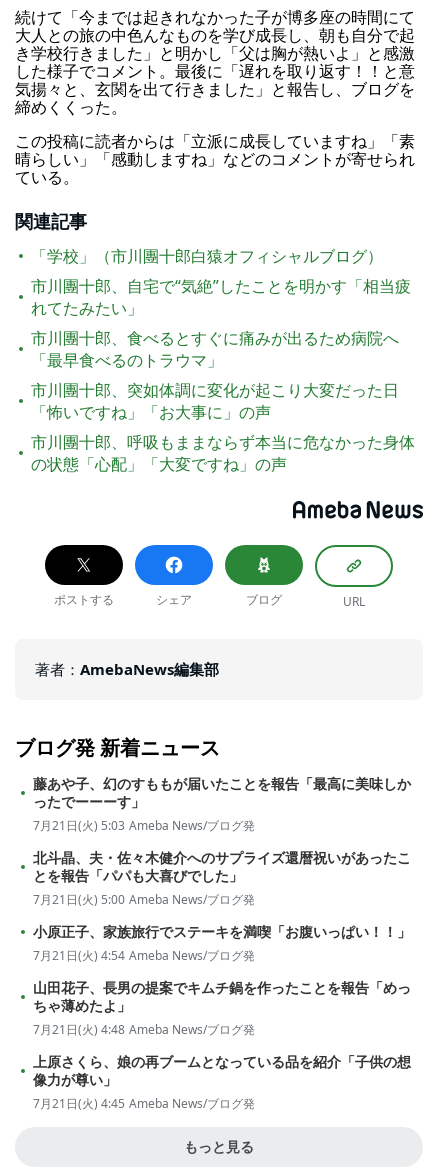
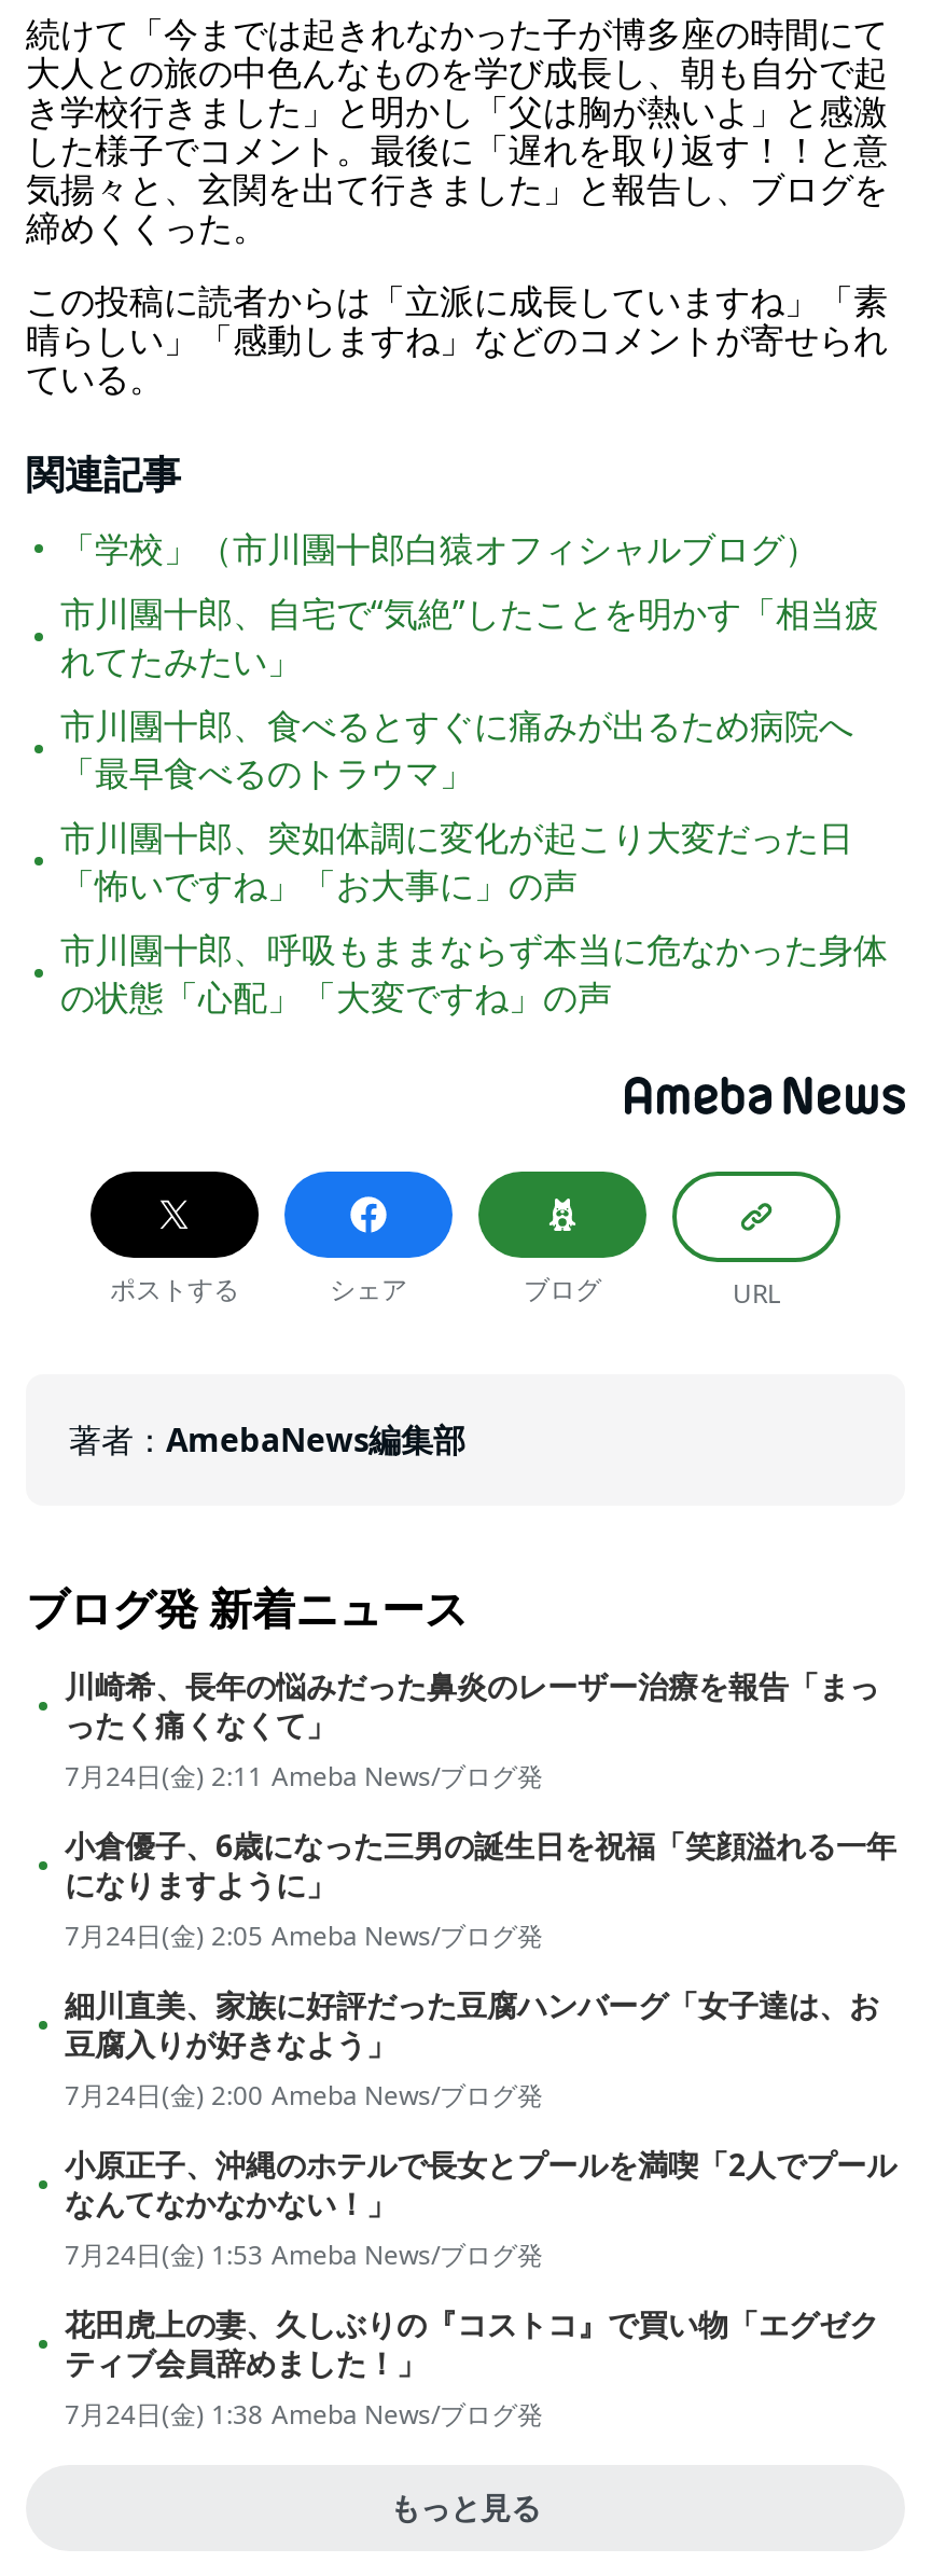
[33,774,411,834] 藤あや子、幻のすももが届いたことを報告「最高に美味しか | ったでーーーす」 | 7月21日(火) 5:03 Ameba News/ブログ発 -> [65,1665,879,1795] 川崎希、長年の悩みだった鼻炎のレーザー治療を報告「まっ | ったく痛くなくて」 | 7月24日(金) 2:11 Ameba News/ブログ発
[33,848,411,908] 北斗晶、夫・佐々木健介へのサプライズ還暦祝いがあったこ | とを報告「パパも大喜びでした」 | 7月21日(火) 5:00 Ameba News/ブログ発 -> [65,1825,896,1954] 小倉優子、6歳になった三男の誕生日を祝福「笑顔溢れる一年 | になりますように」 | 7月24日(金) 2:05 Ameba News/ブログ発
[33,922,411,964] 小原正子、家族旅行でステーキを満喫「お腹いっぱい！！」 | 7月21日(火) 4:54 Ameba News/ブログ発 -> [65,1984,879,2114] 細川直美、家族に好評だった豆腐ハンバーグ「女子達は、お | 豆腐入りが好きなよう」 | 7月24日(金) 2:00 Ameba News/ブログ発
[33,978,411,1038] 山田花子、長男の提案でキムチ鍋を作ったことを報告「めっ | ちゃ薄めたよ」 | 7月21日(火) 4:48 Ameba News/ブログ発 -> [65,2144,896,2273] 小原正子、沖縄のホテルで長女とプールを満喫「2人でプール | なんてなかなかない！」 | 7月24日(金) 1:53 Ameba News/ブログ発
[33,1052,411,1112] 上原さくら、娘の再ブームとなっている品を紹介「子供の想 | 像力が尊い」 | 7月21日(火) 4:45 Ameba News/ブログ発 -> [65,2304,879,2433] 花田虎上の妻、久しぶりの『コストコ』で買い物「エグゼク | ティブ会員辞めました！」 | 7月24日(金) 1:38 Ameba News/ブログ発

